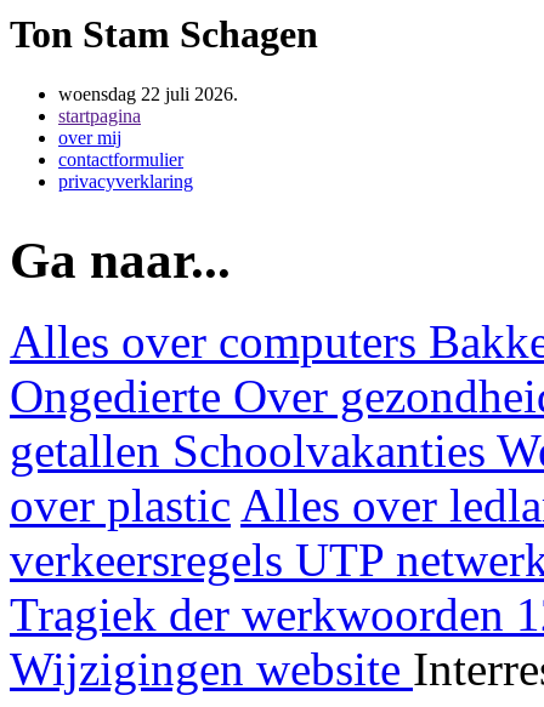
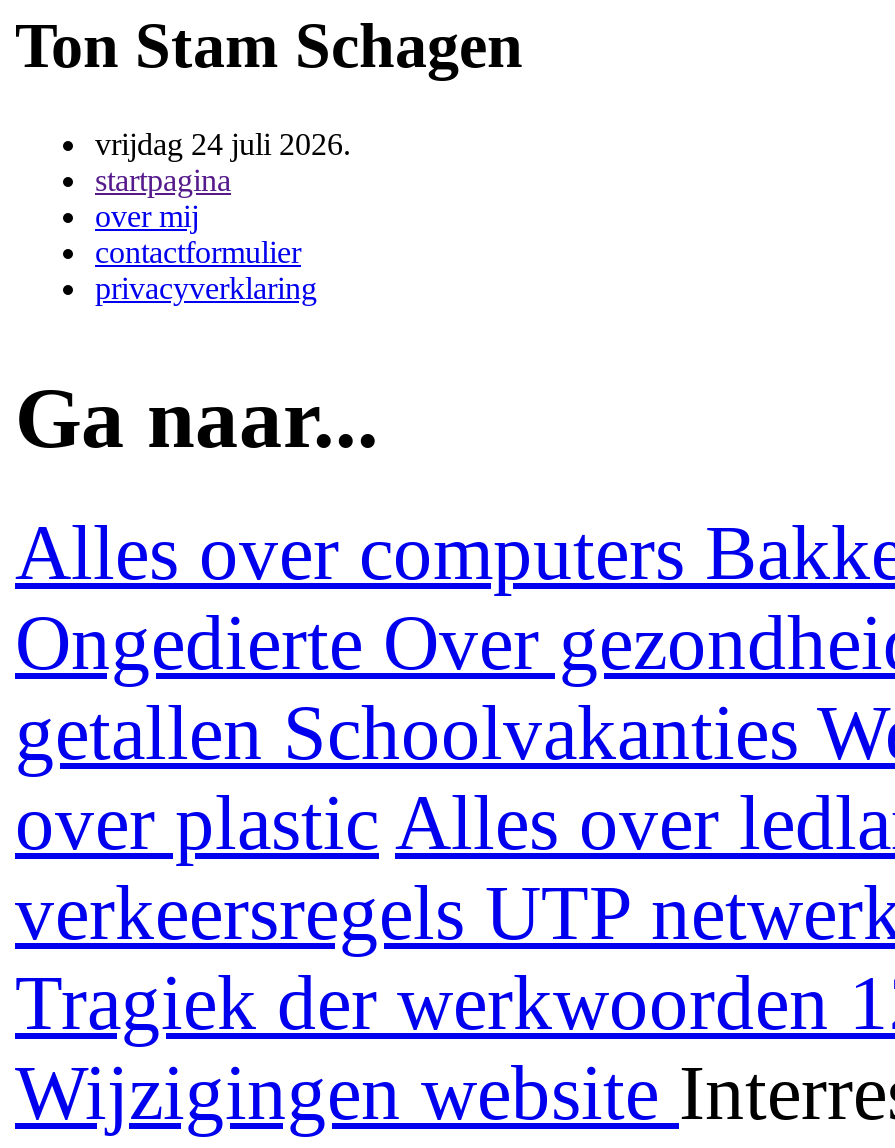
[58,84,238,104] woensdag 22 juli 2026. -> [95,127,351,161] vrijdag 24 juli 2026.

